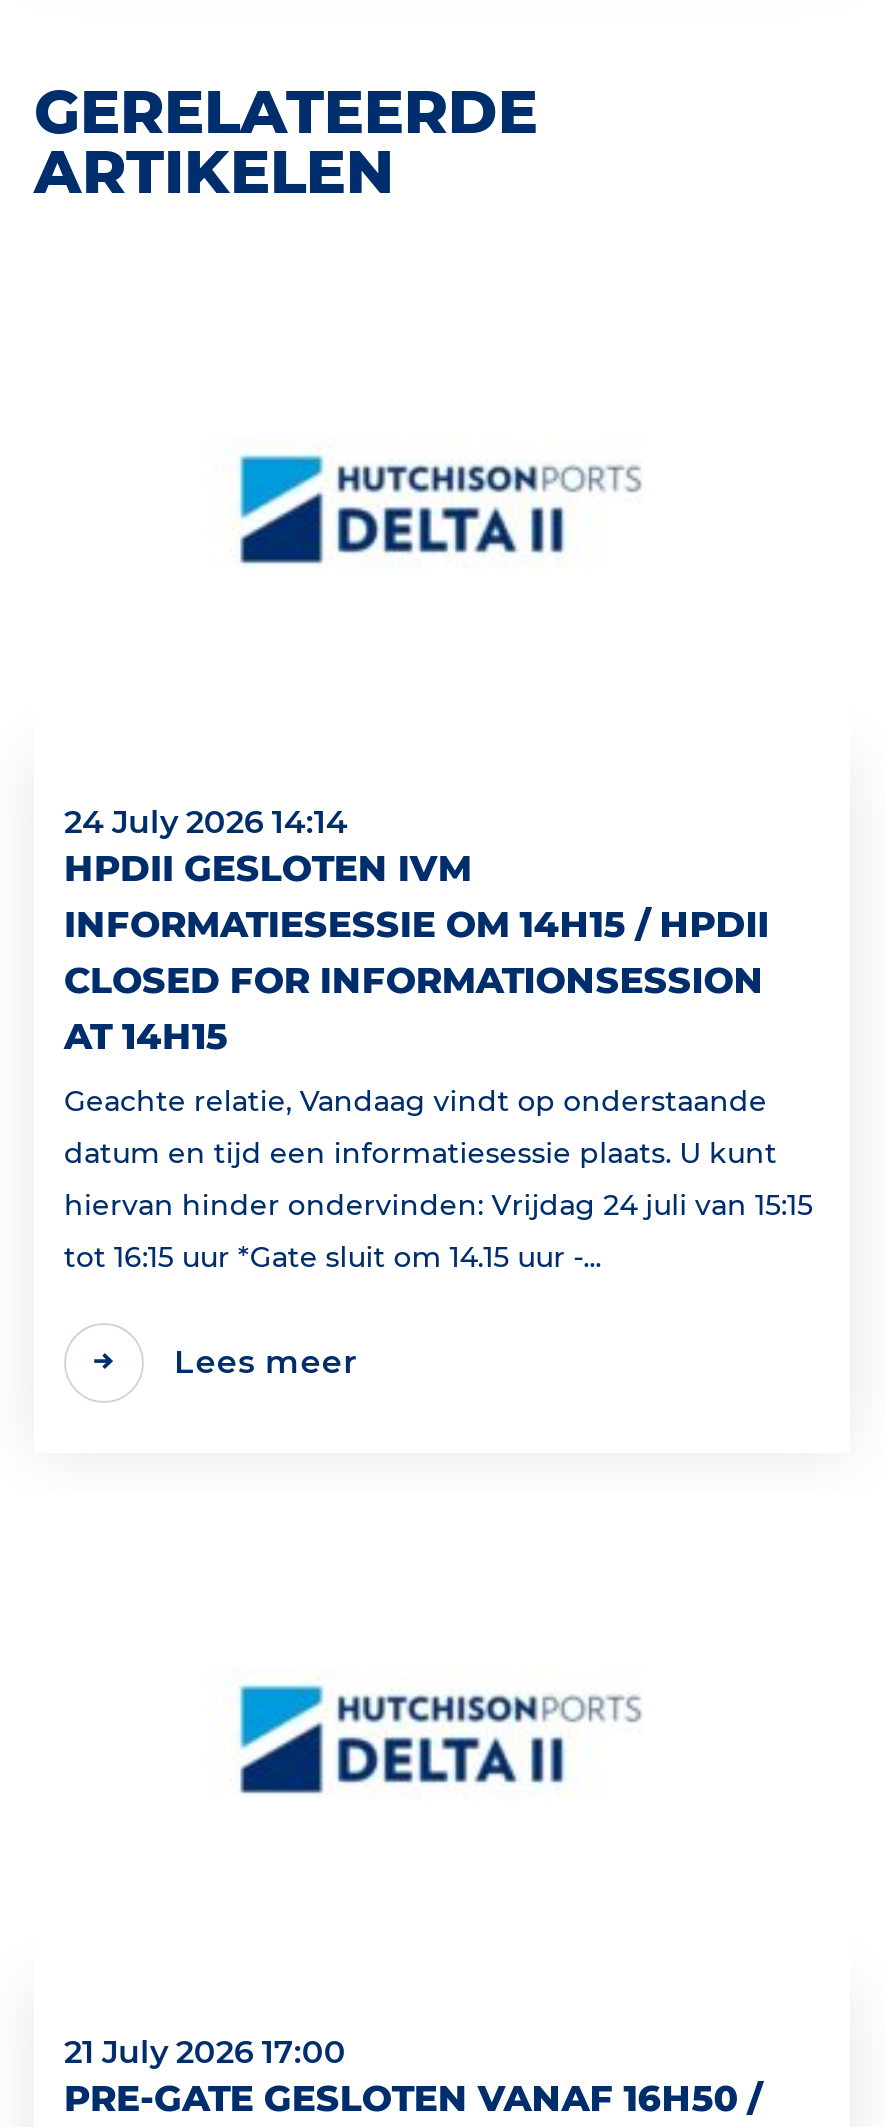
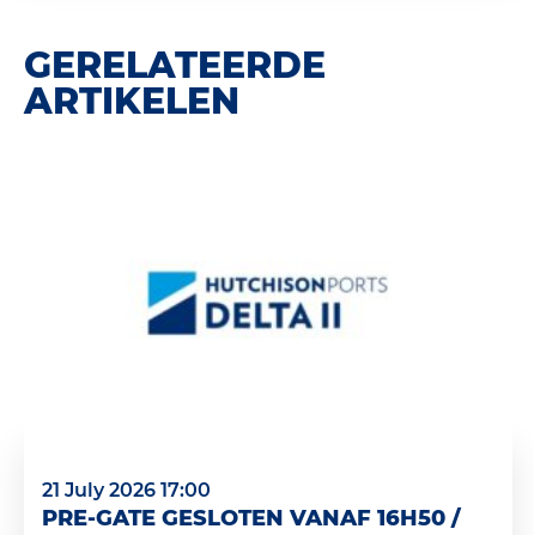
[64,803,813,1382] 24 July 2026 14:14 | HPDII GESLOTEN IVM | INFORMATIESESSIE OM 14H15 / HPDII | CLOSED FOR INFORMATIONSESSION | AT 14H15 | Geachte relatie, Vandaag vindt op onderstaande | datum en tijd een informatiesessie plaats. U kunt | hiervan hinder ondervinden: Vrijdag 24 juli van 15:15 | tot 16:15 uur *Gate sluit om 14.15 uur -... | Lees meer -> none

